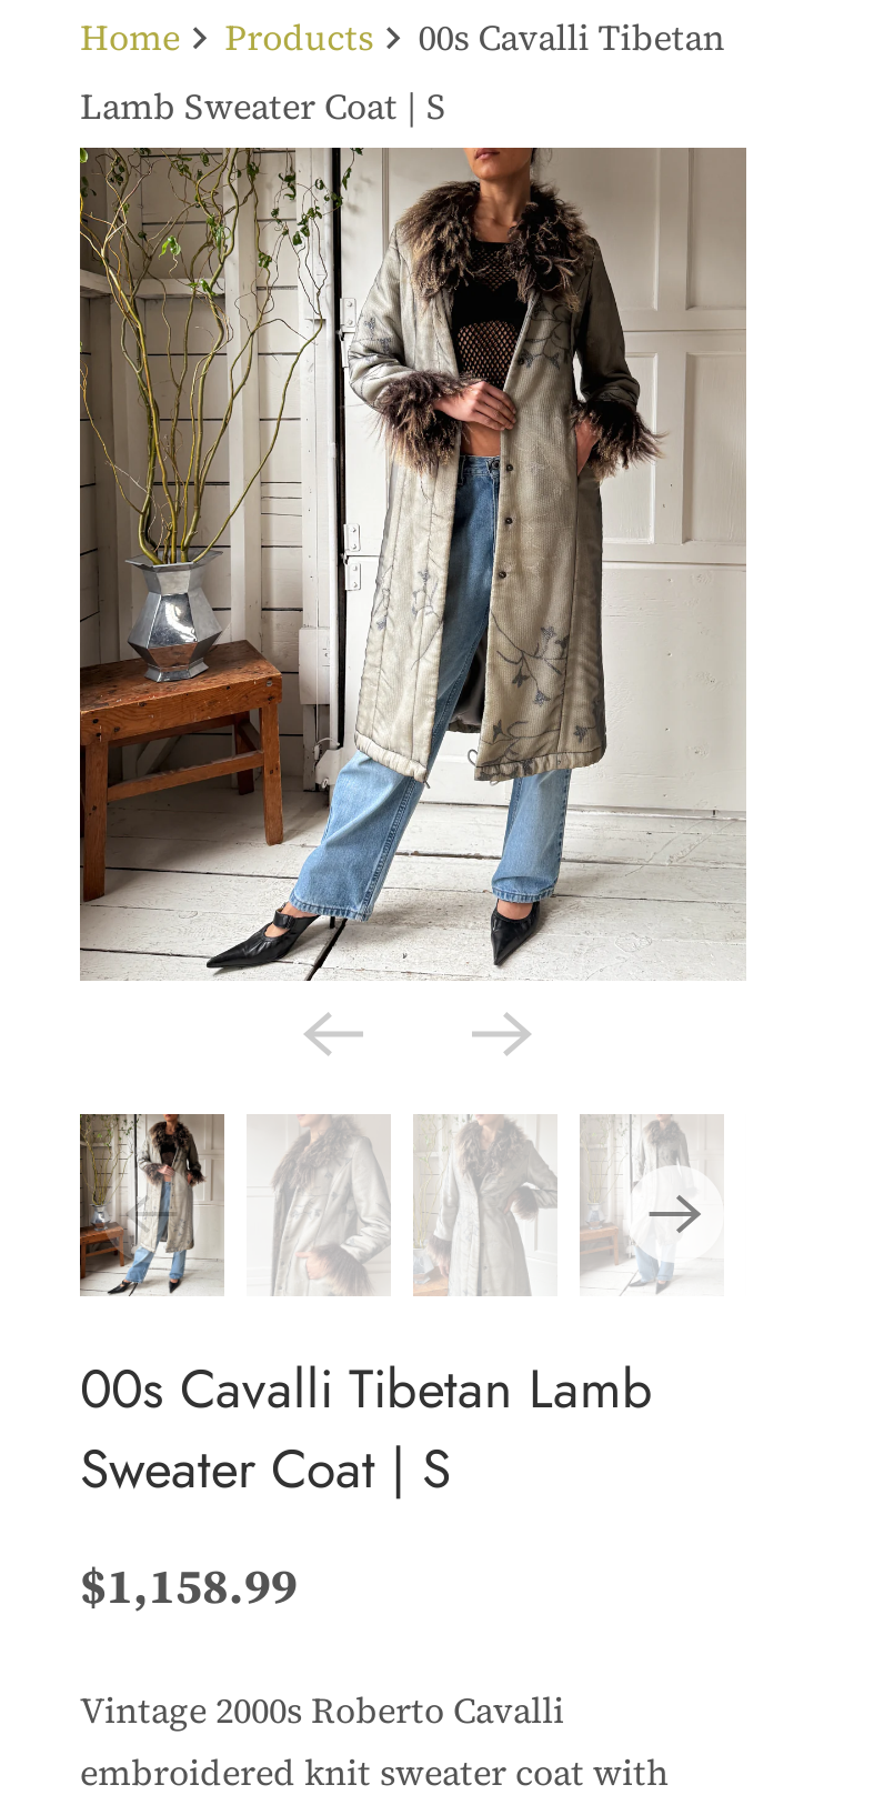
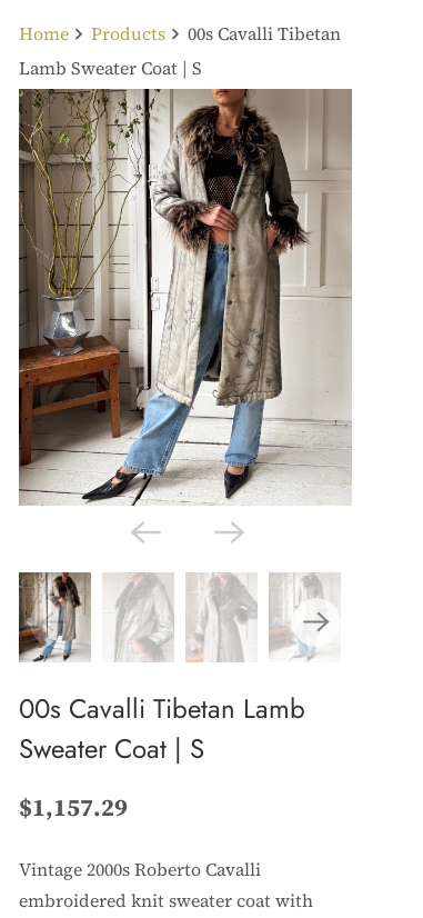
[80,1551,298,1618] $1,158.99 -> [19,790,128,824] $1,157.29

